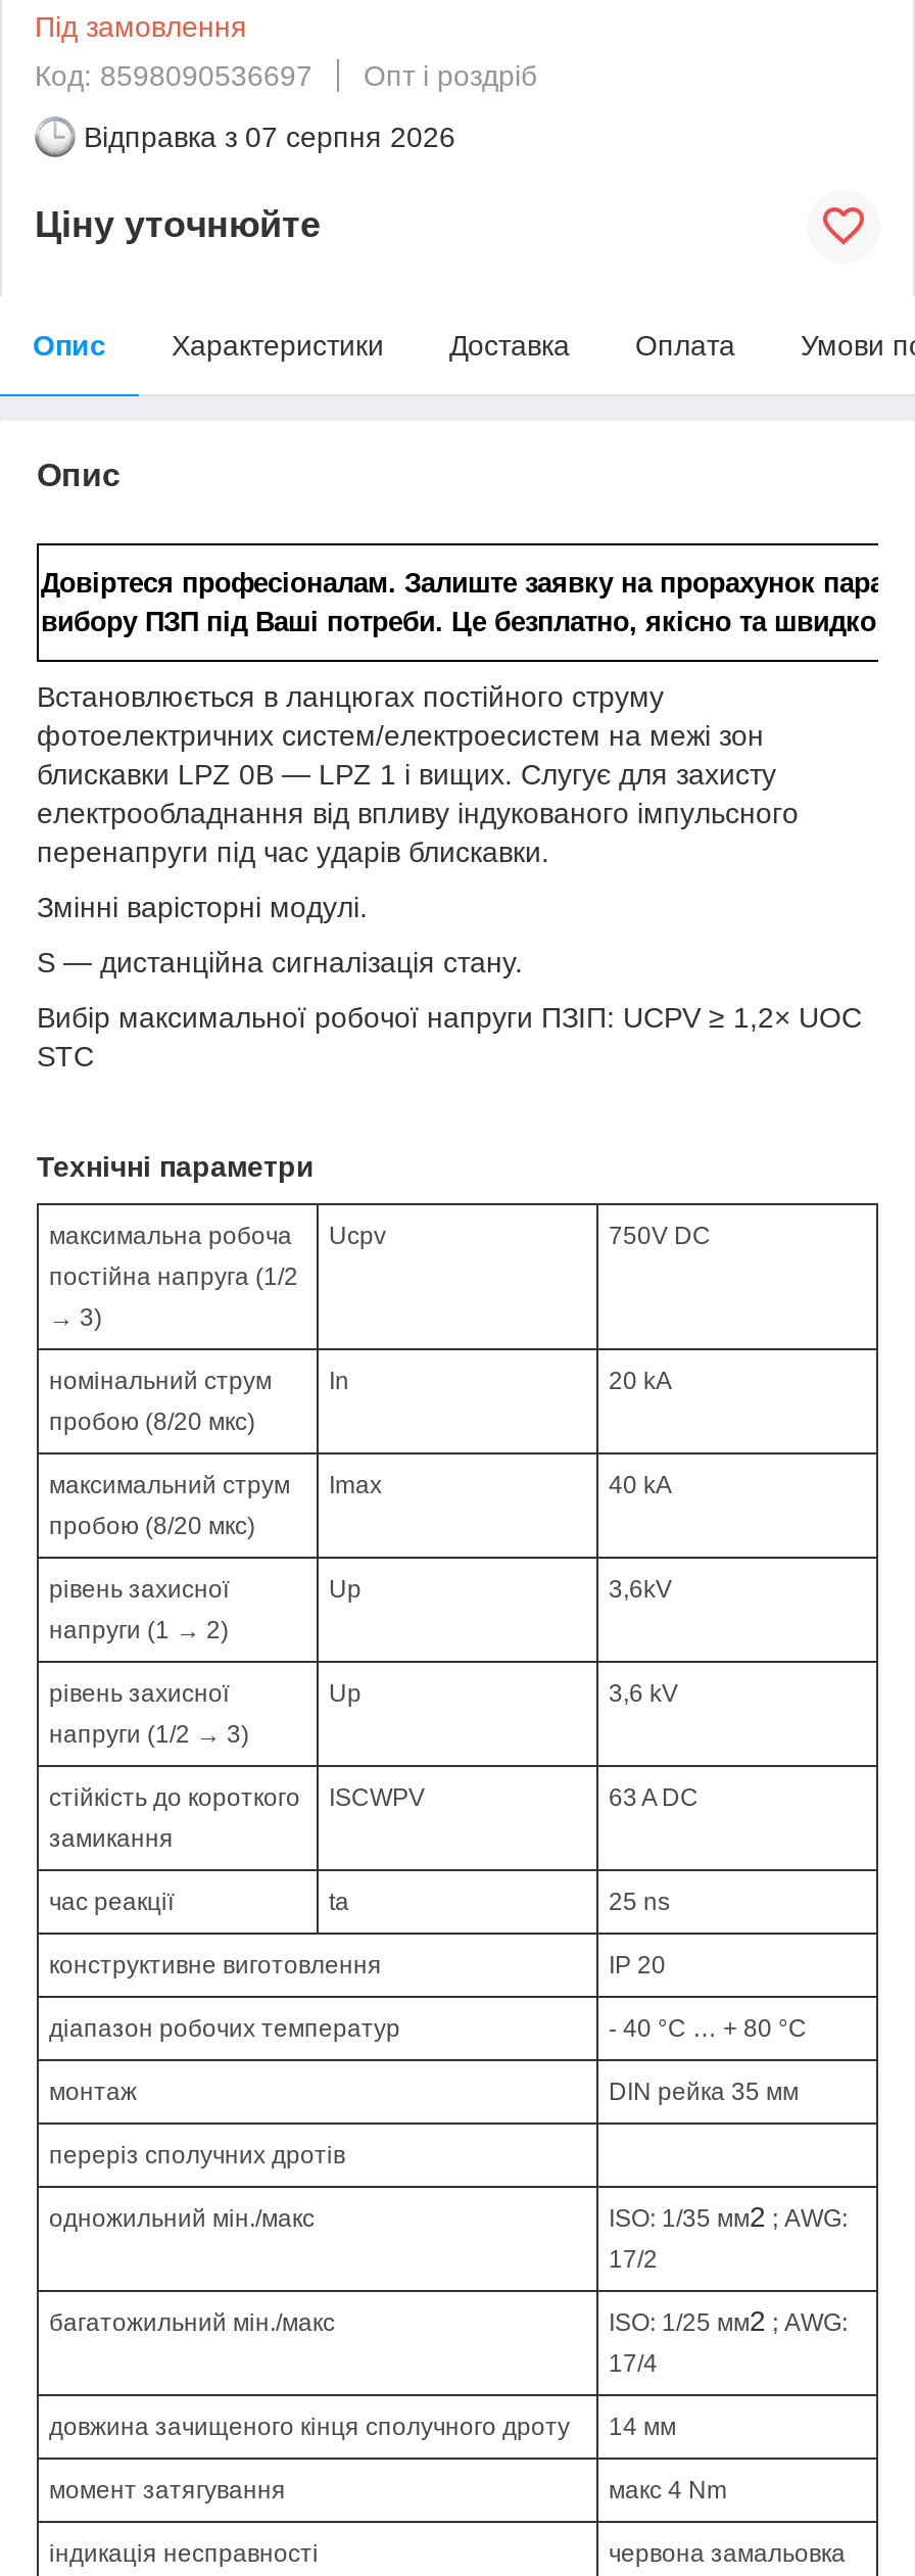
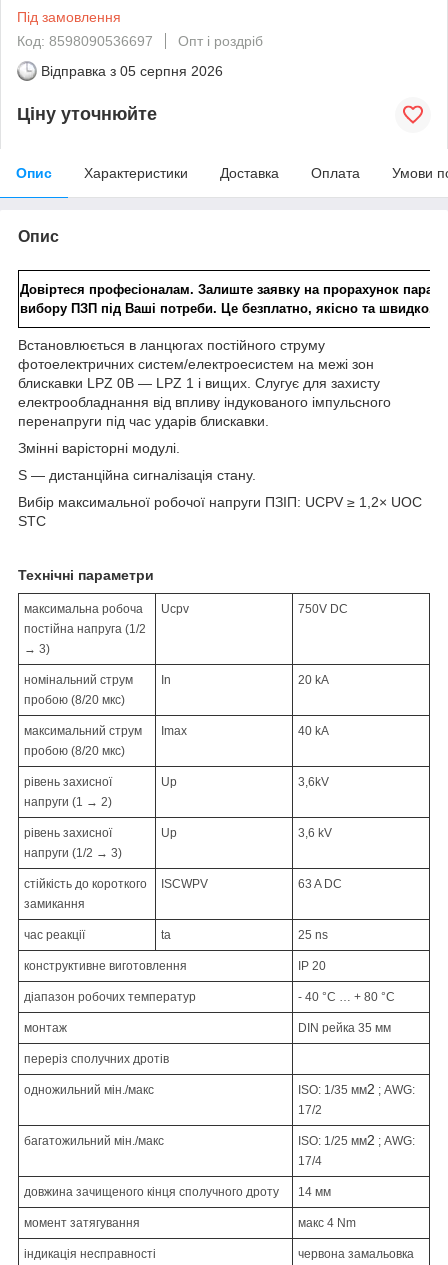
[84,120,455,153] Відправка з 07 серпня 2026 -> [41,63,223,79] Відправка з 05 серпня 2026

